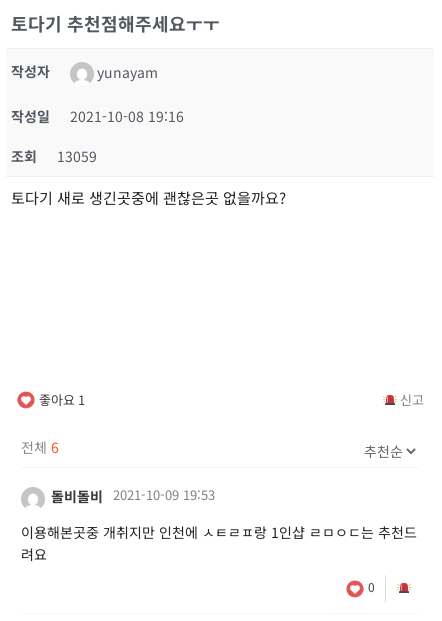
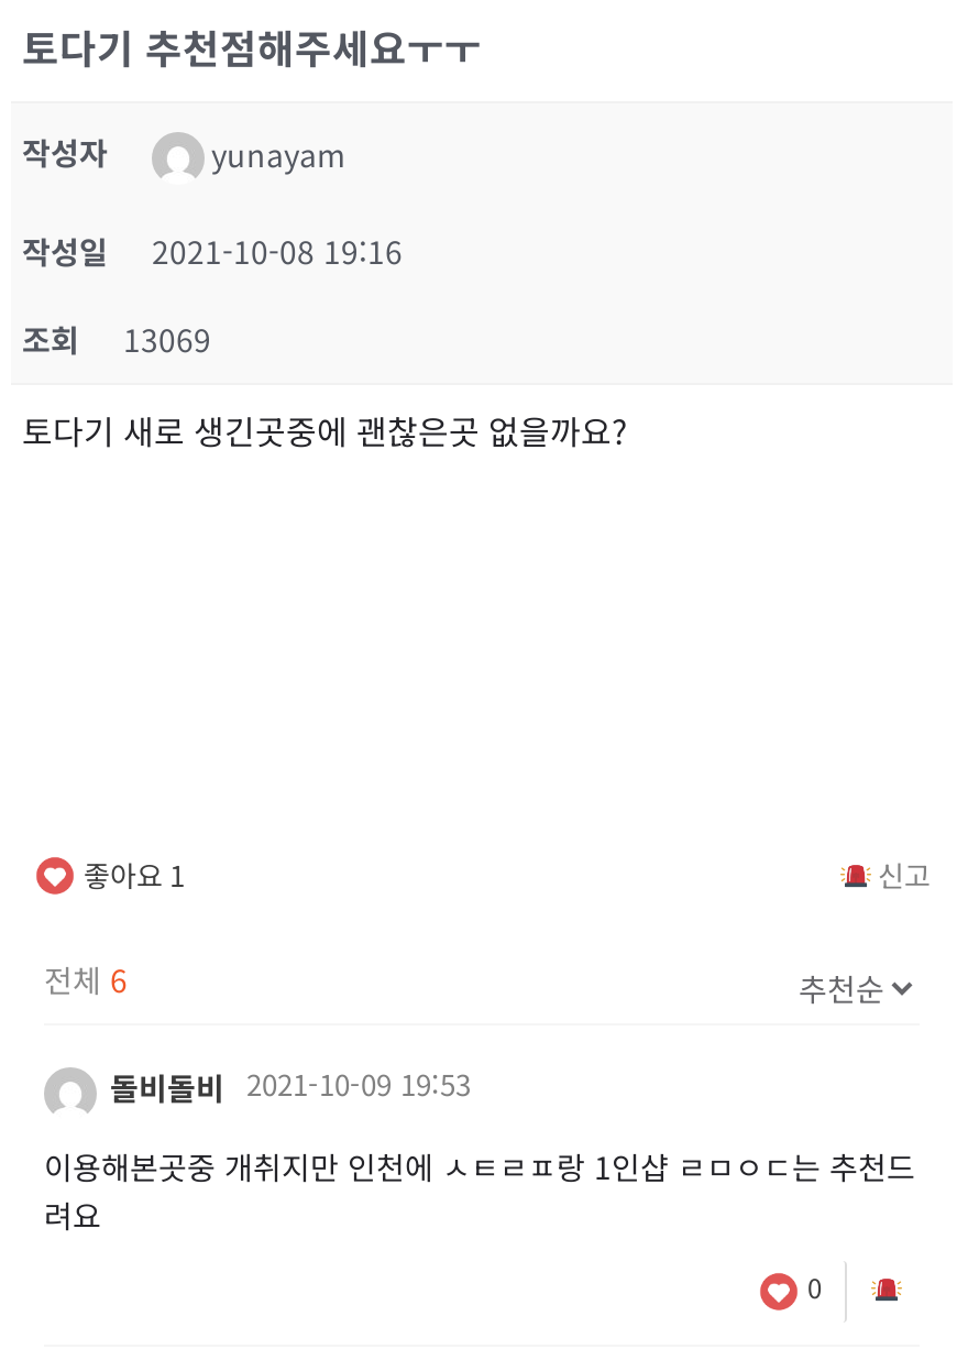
[11,146,97,166] 조회 13059 -> [22,318,211,362] 조회 13069

